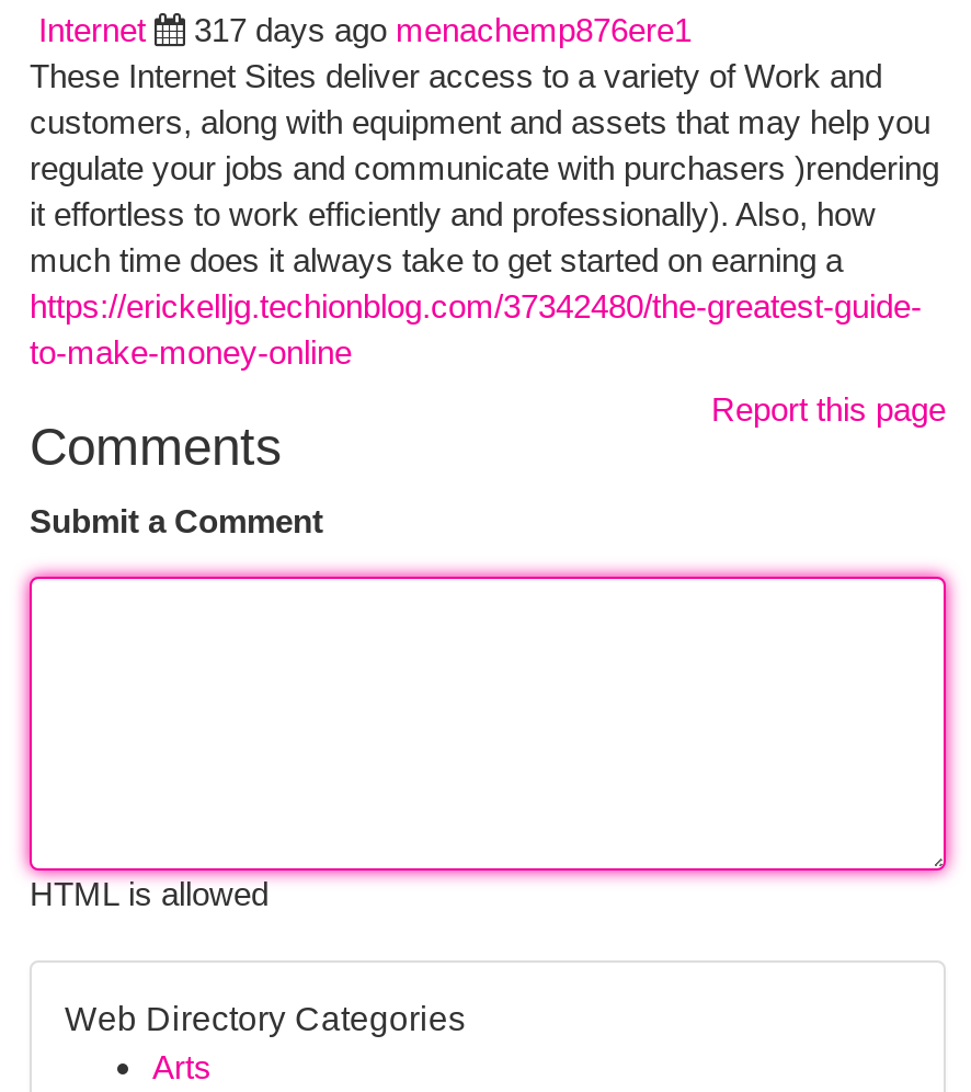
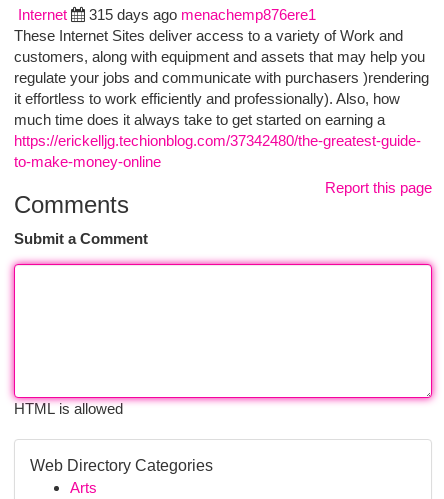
[194,11,692,48] 317 days ago menachemp876ere1 -> [89,6,316,23] 315 days ago menachemp876ere1

